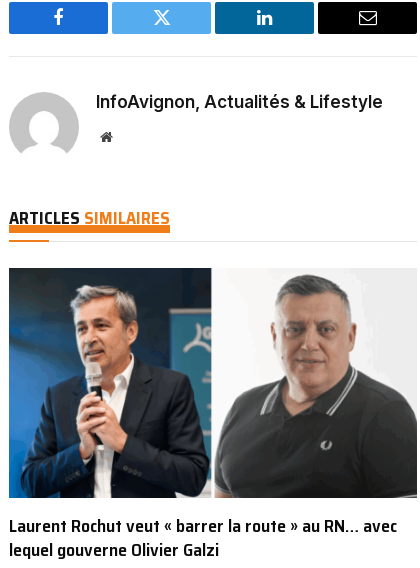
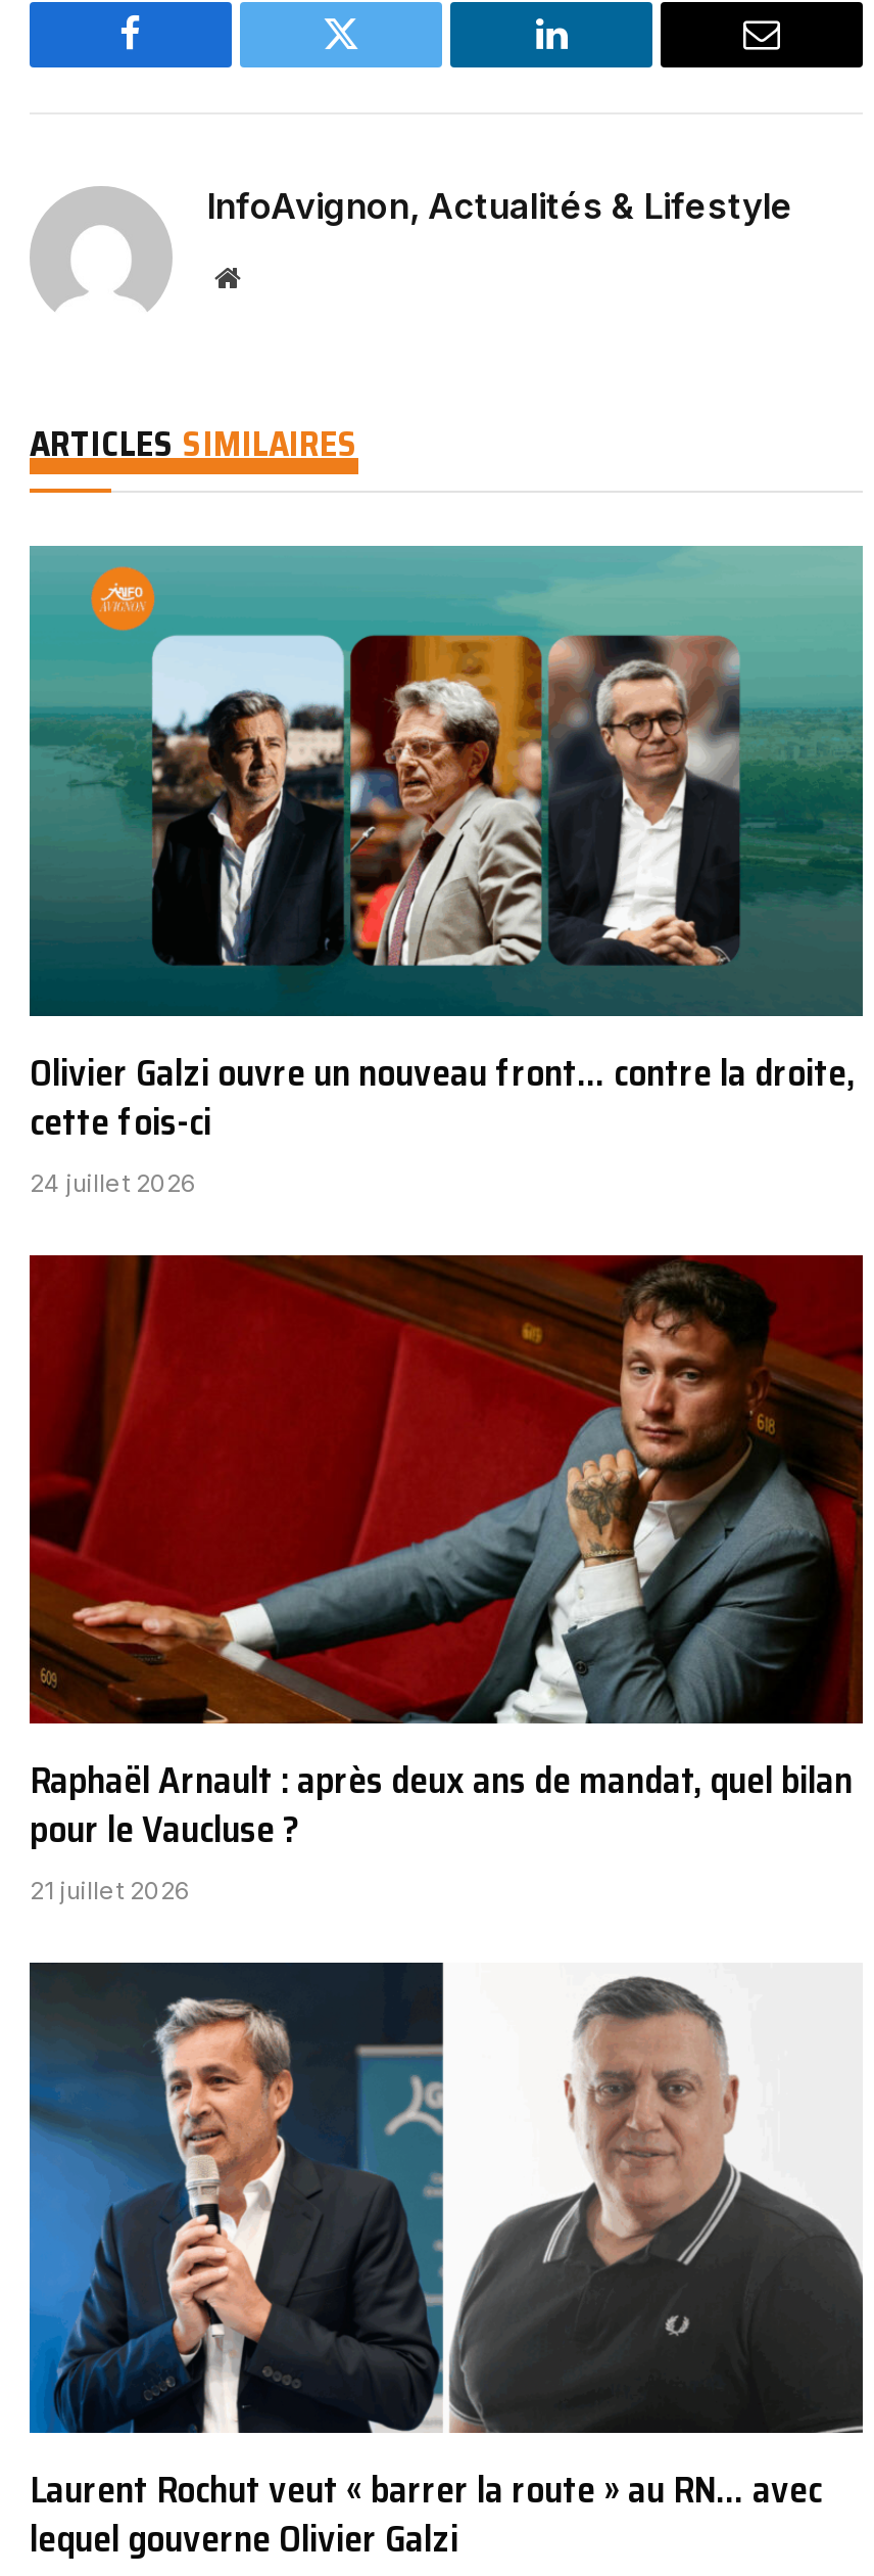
none -> [28,544,865,1197] [image] | Olivier Galzi ouvre un nouveau front… contre la droite, | cette fois-ci | 24 juillet 2026
none -> [28,1253,865,1906] [image] | Raphaël Arnault : après deux ans de mandat, quel bilan | pour le Vaucluse ? | 21 juillet 2026

